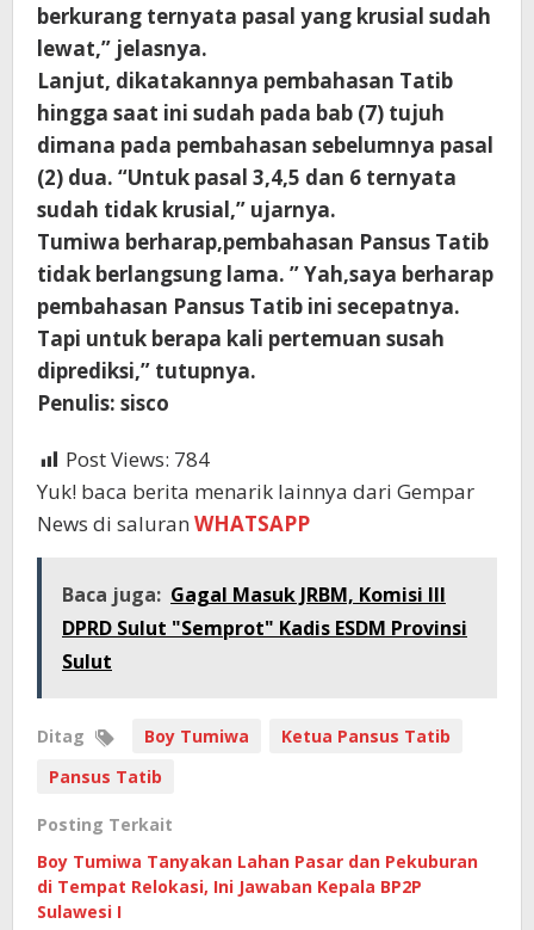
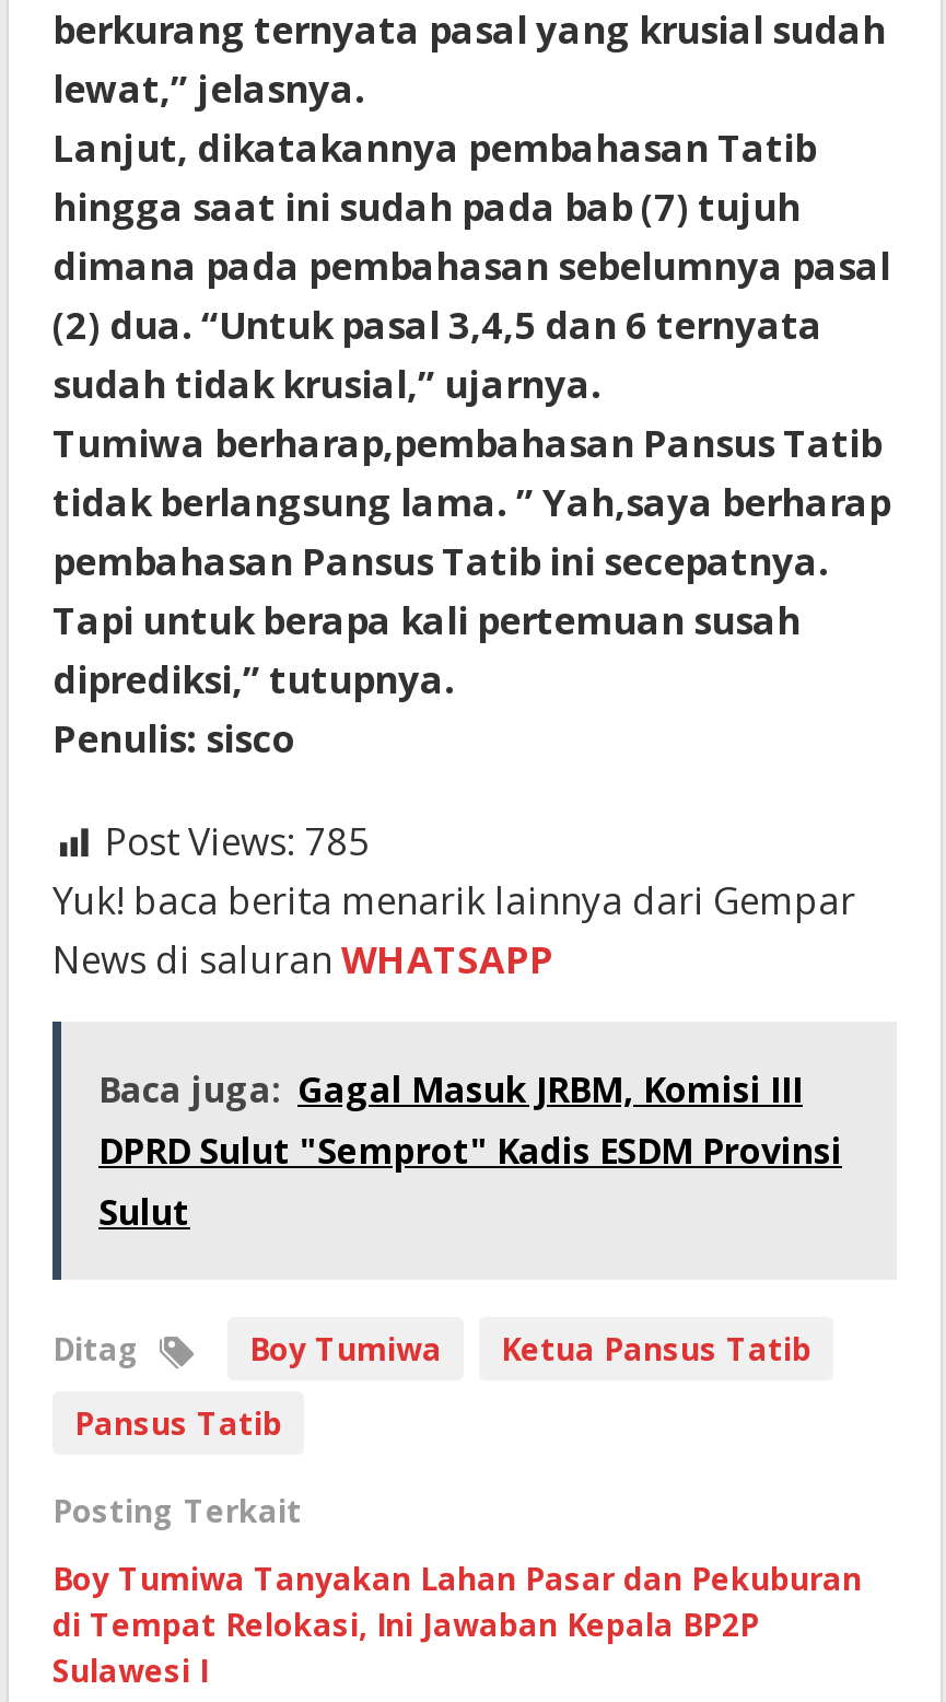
[66,446,210,473] Post Views: 784 -> [105,817,370,867] Post Views: 785

